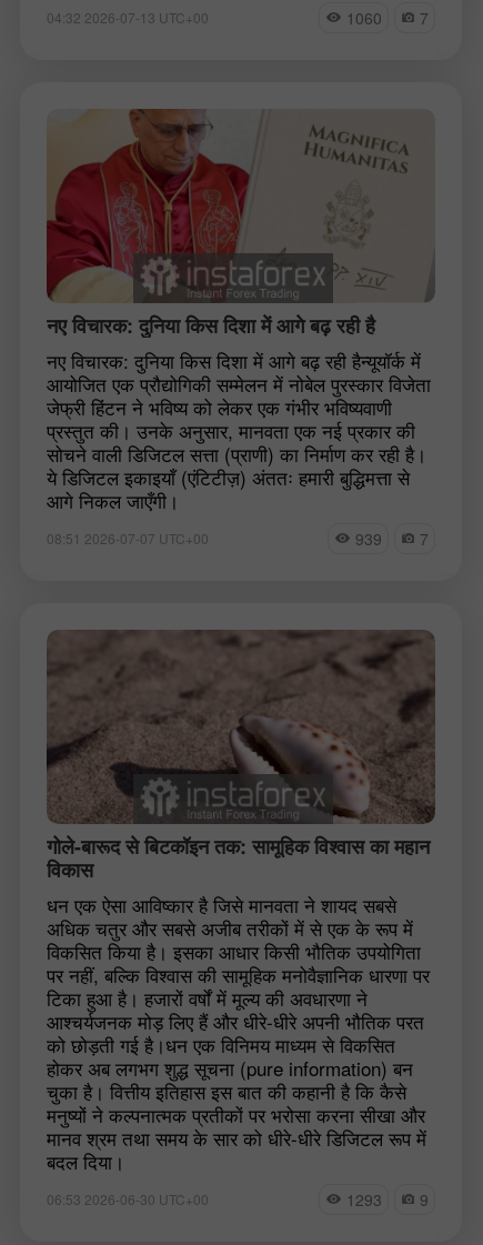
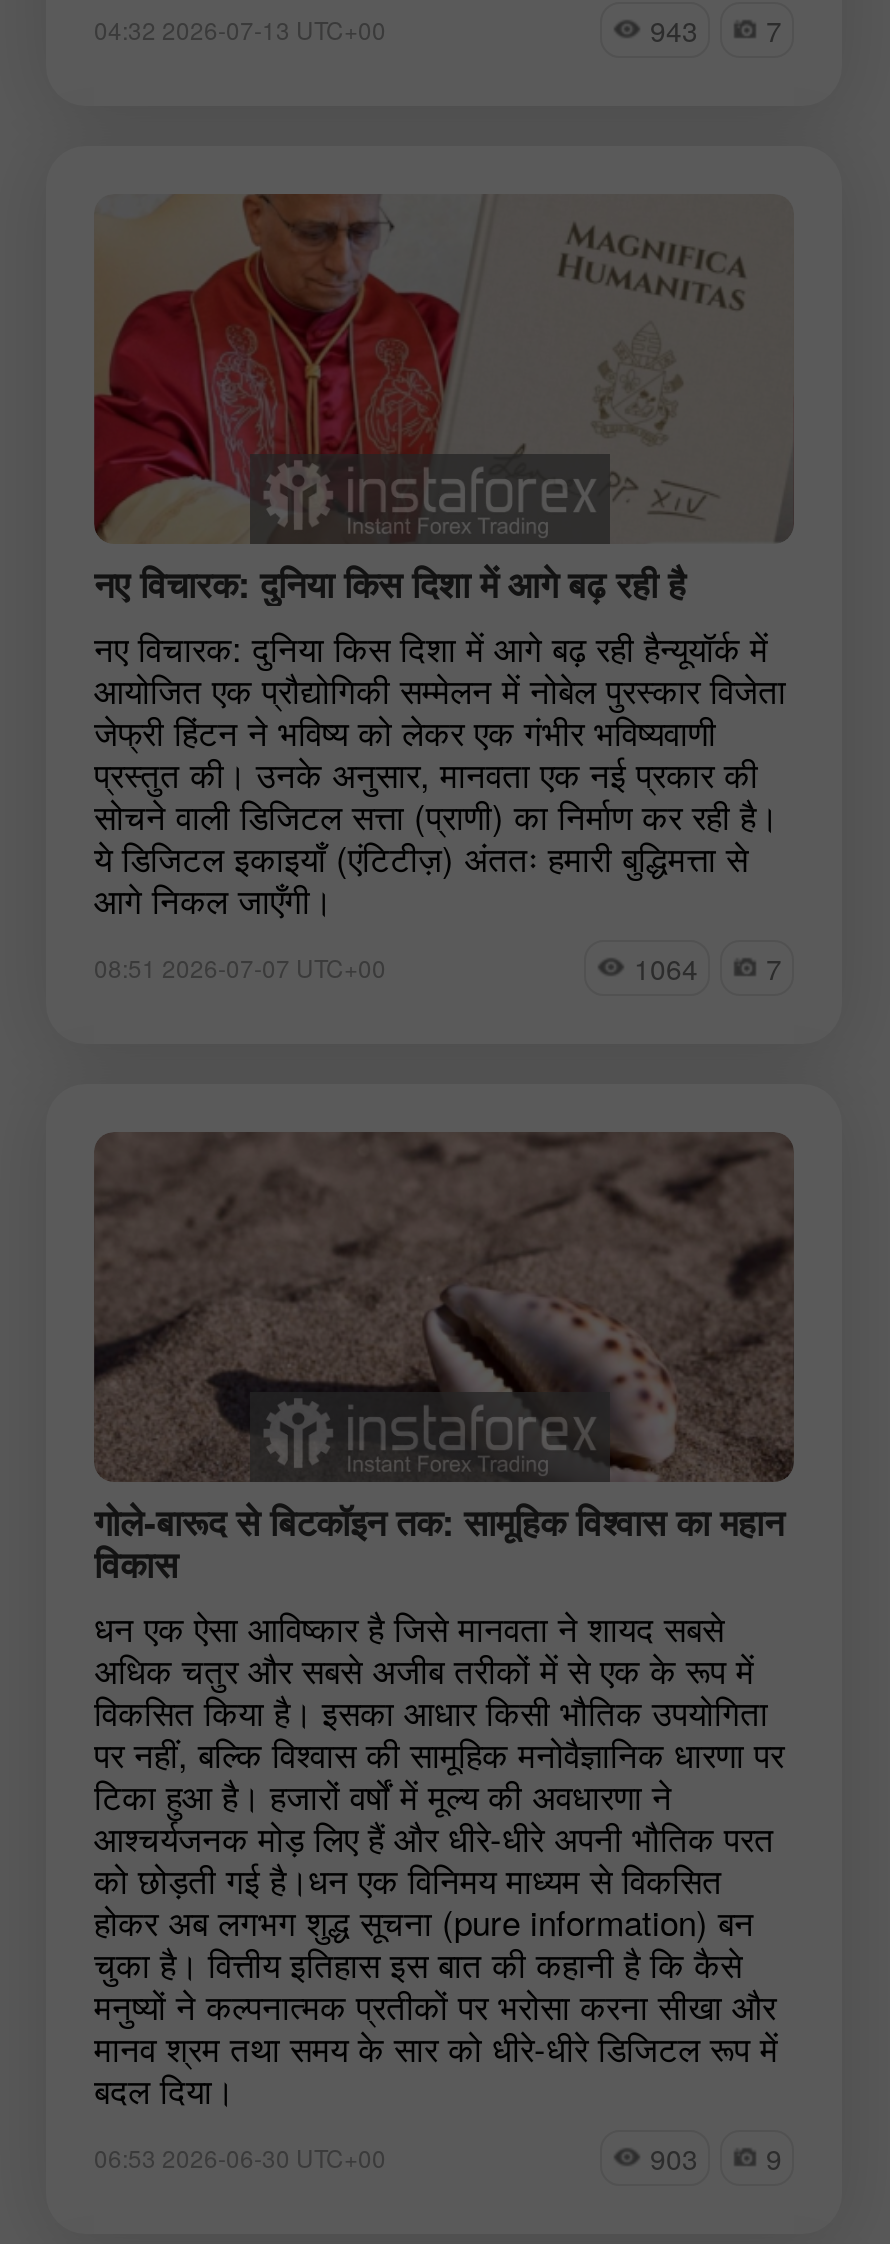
[346,7,429,29] 1060 7 -> [650,10,782,50] 943 7
[355,528,429,550] 939 7 -> [634,948,782,988] 1064 7
[346,1188,429,1211] 1293 9 -> [650,2138,782,2178] 903 9

